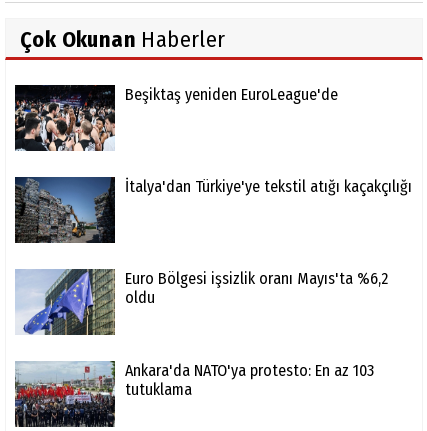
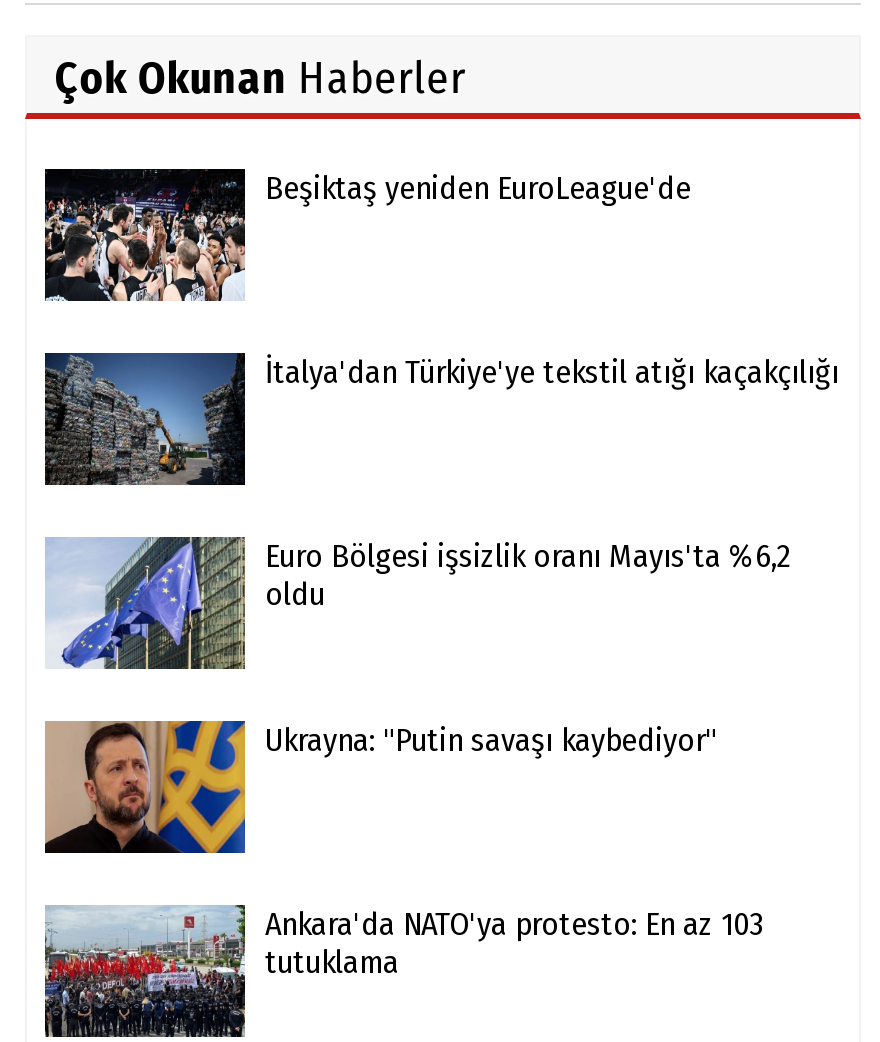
none -> [43,719,717,853] [image] | Ukrayna: "Putin savaşı kaybediyor"

